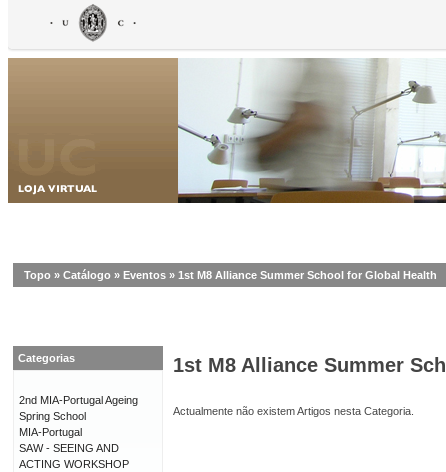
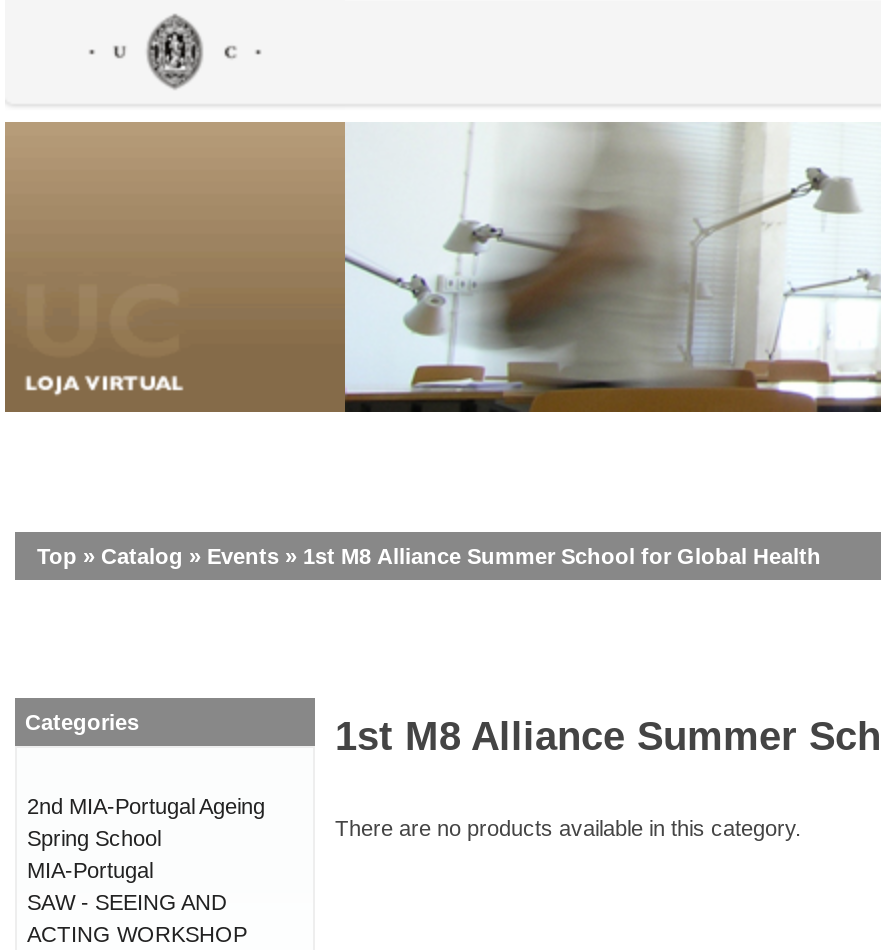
[24,269,437,281] Topo» Catálogo» Eventos» 1st M8 Alliance Summer School for Global Health -> [37,544,821,568] Top» Catalog» Events» 1st M8 Alliance Summer School for Global Health
[18,352,75,364] Categorias -> [25,710,139,734] Categories
[173,405,414,417] Actualmente não existem Artigos nesta Categoria. -> [335,817,801,841] There are no products available in this category.

